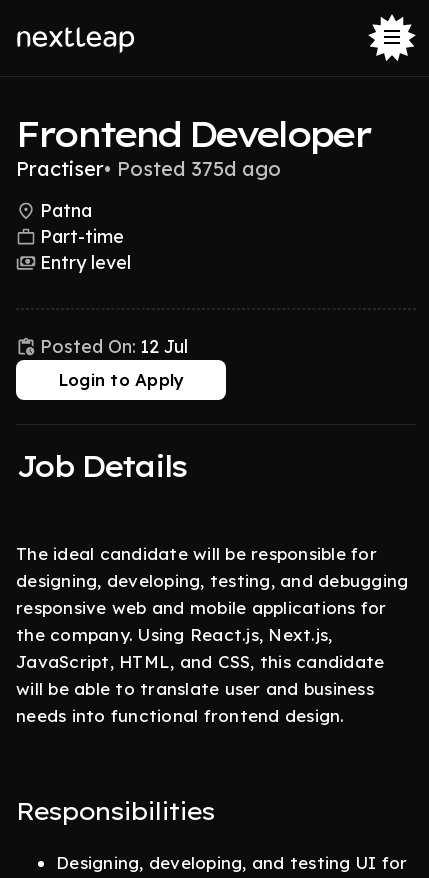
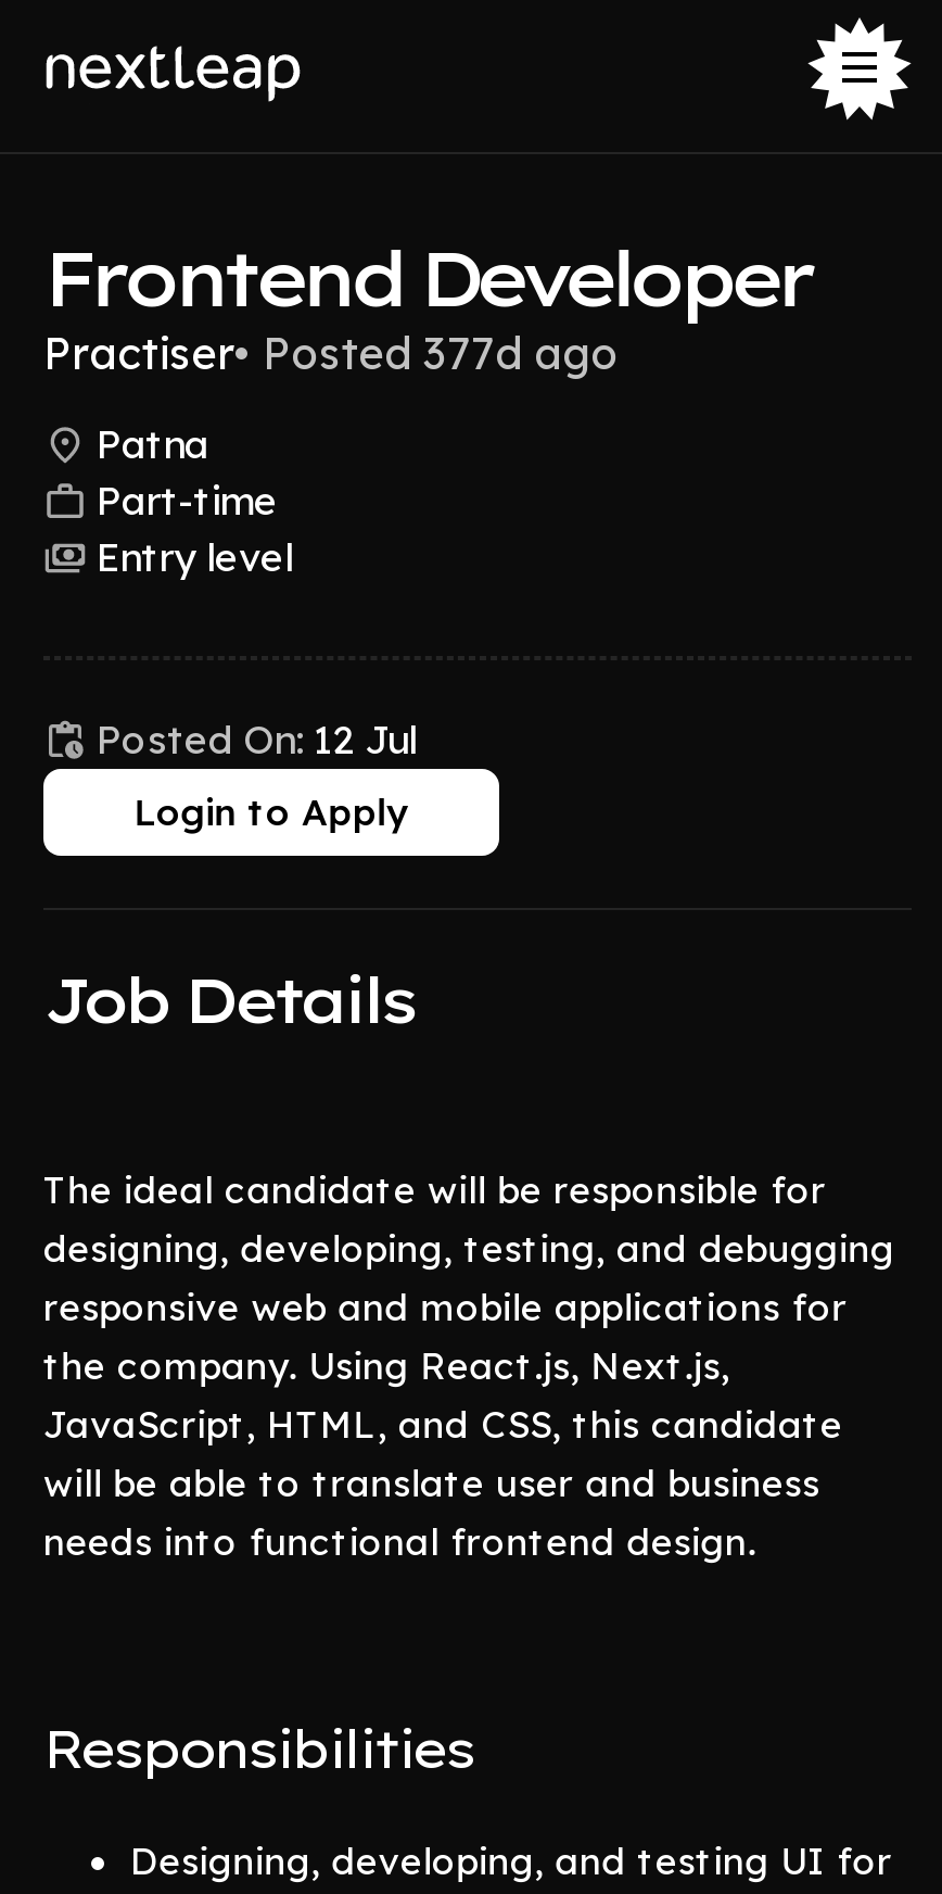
[16,156,281,181] Practiser• Posted 375d ago -> [43,326,619,380] Practiser• Posted 377d ago

